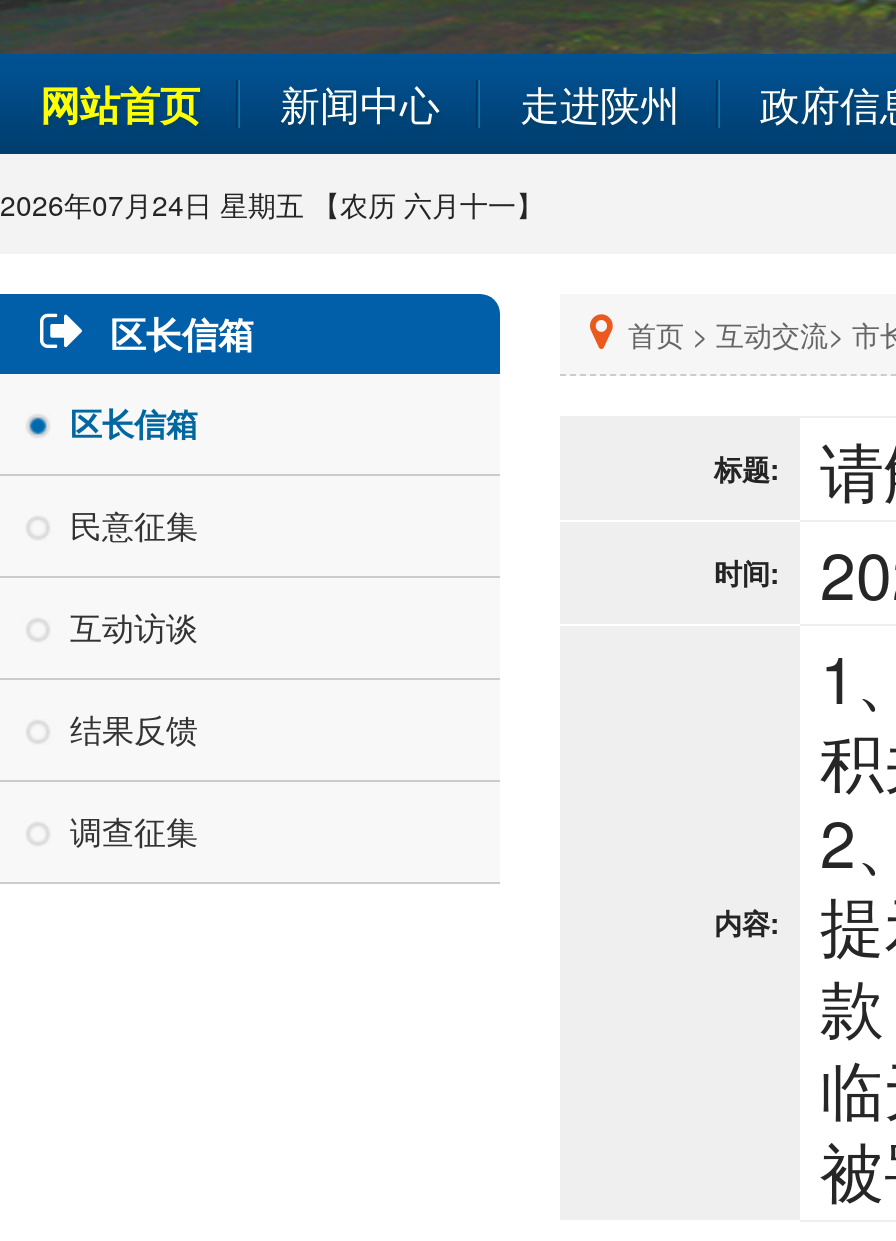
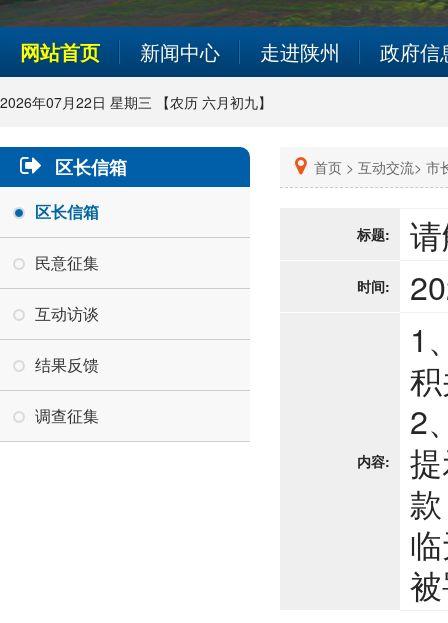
[0,184,544,224] 2026年07月24日 星期五 【农历 六月十一】 -> [0,92,272,112] 2026年07月22日 星期三 【农历 六月初九】

